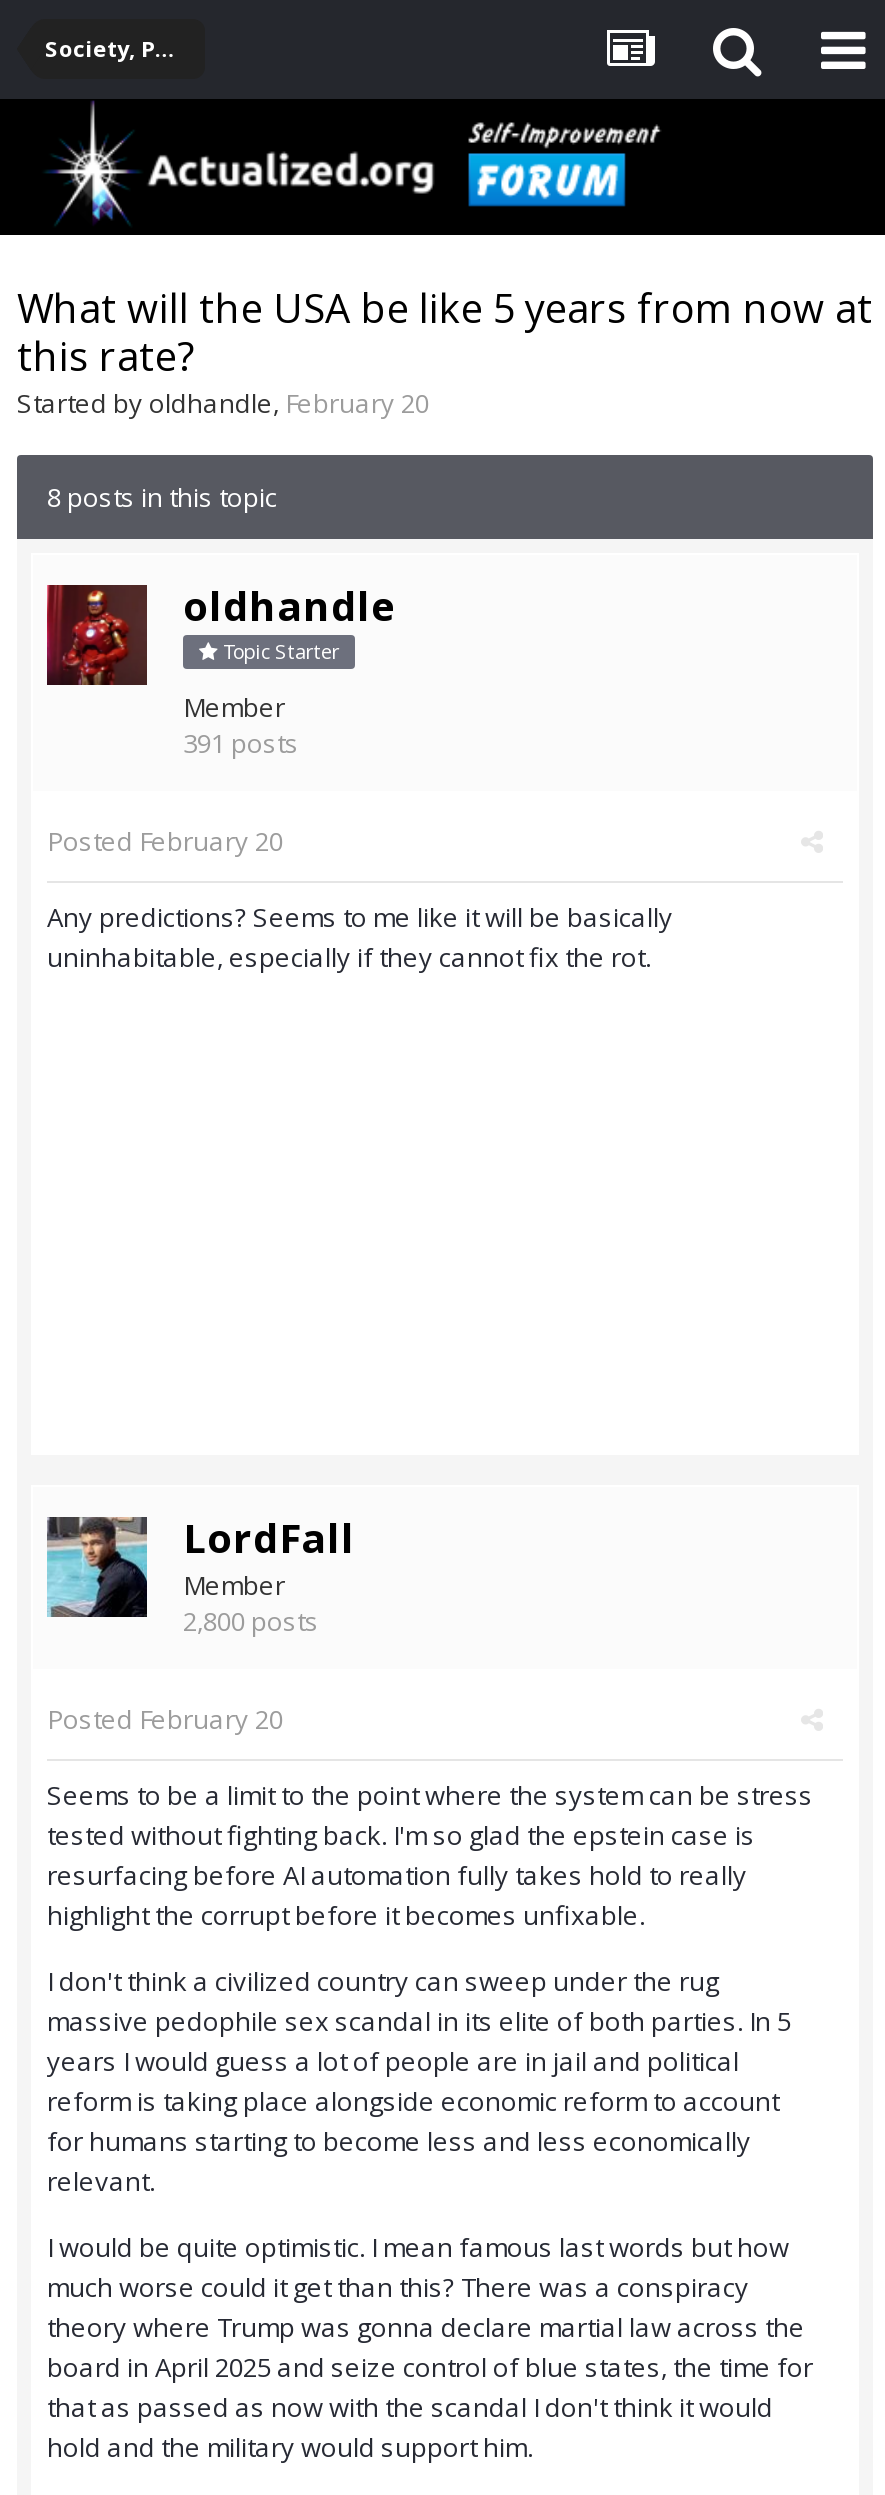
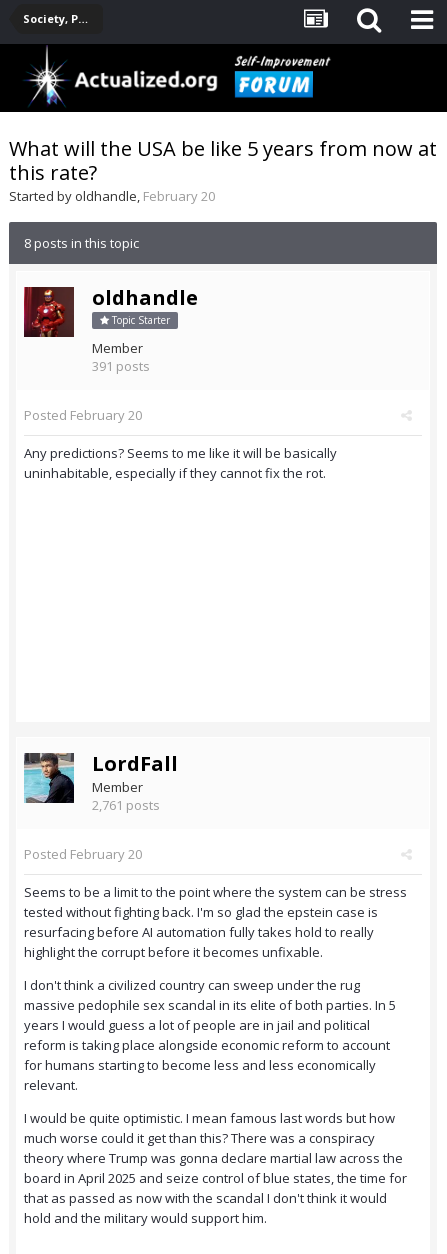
[183,1603,319,1639] 2,800 posts -> [92,796,160,814] 2,761 posts

